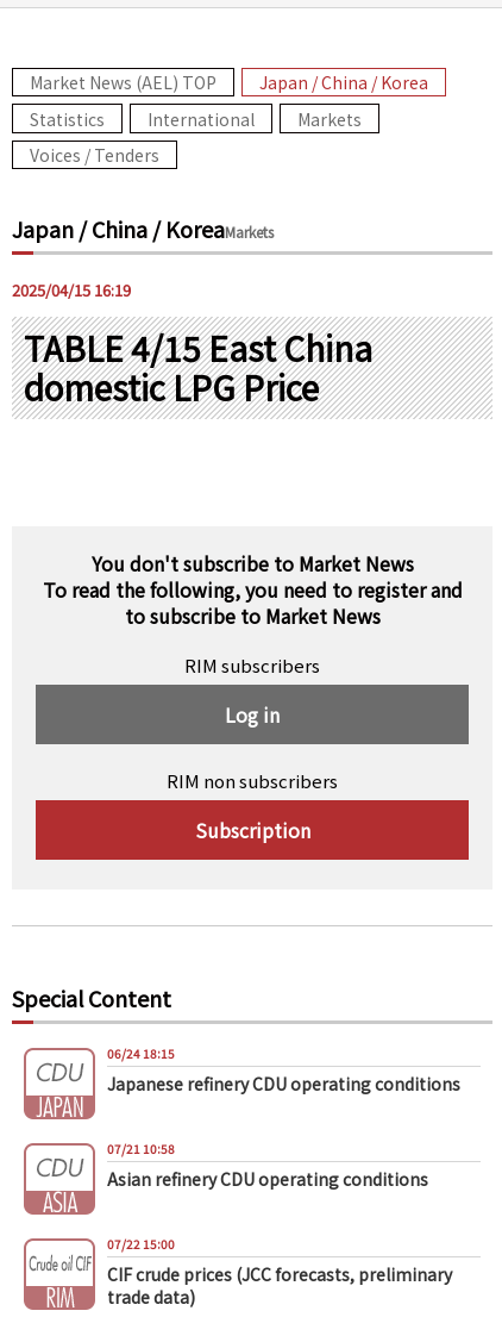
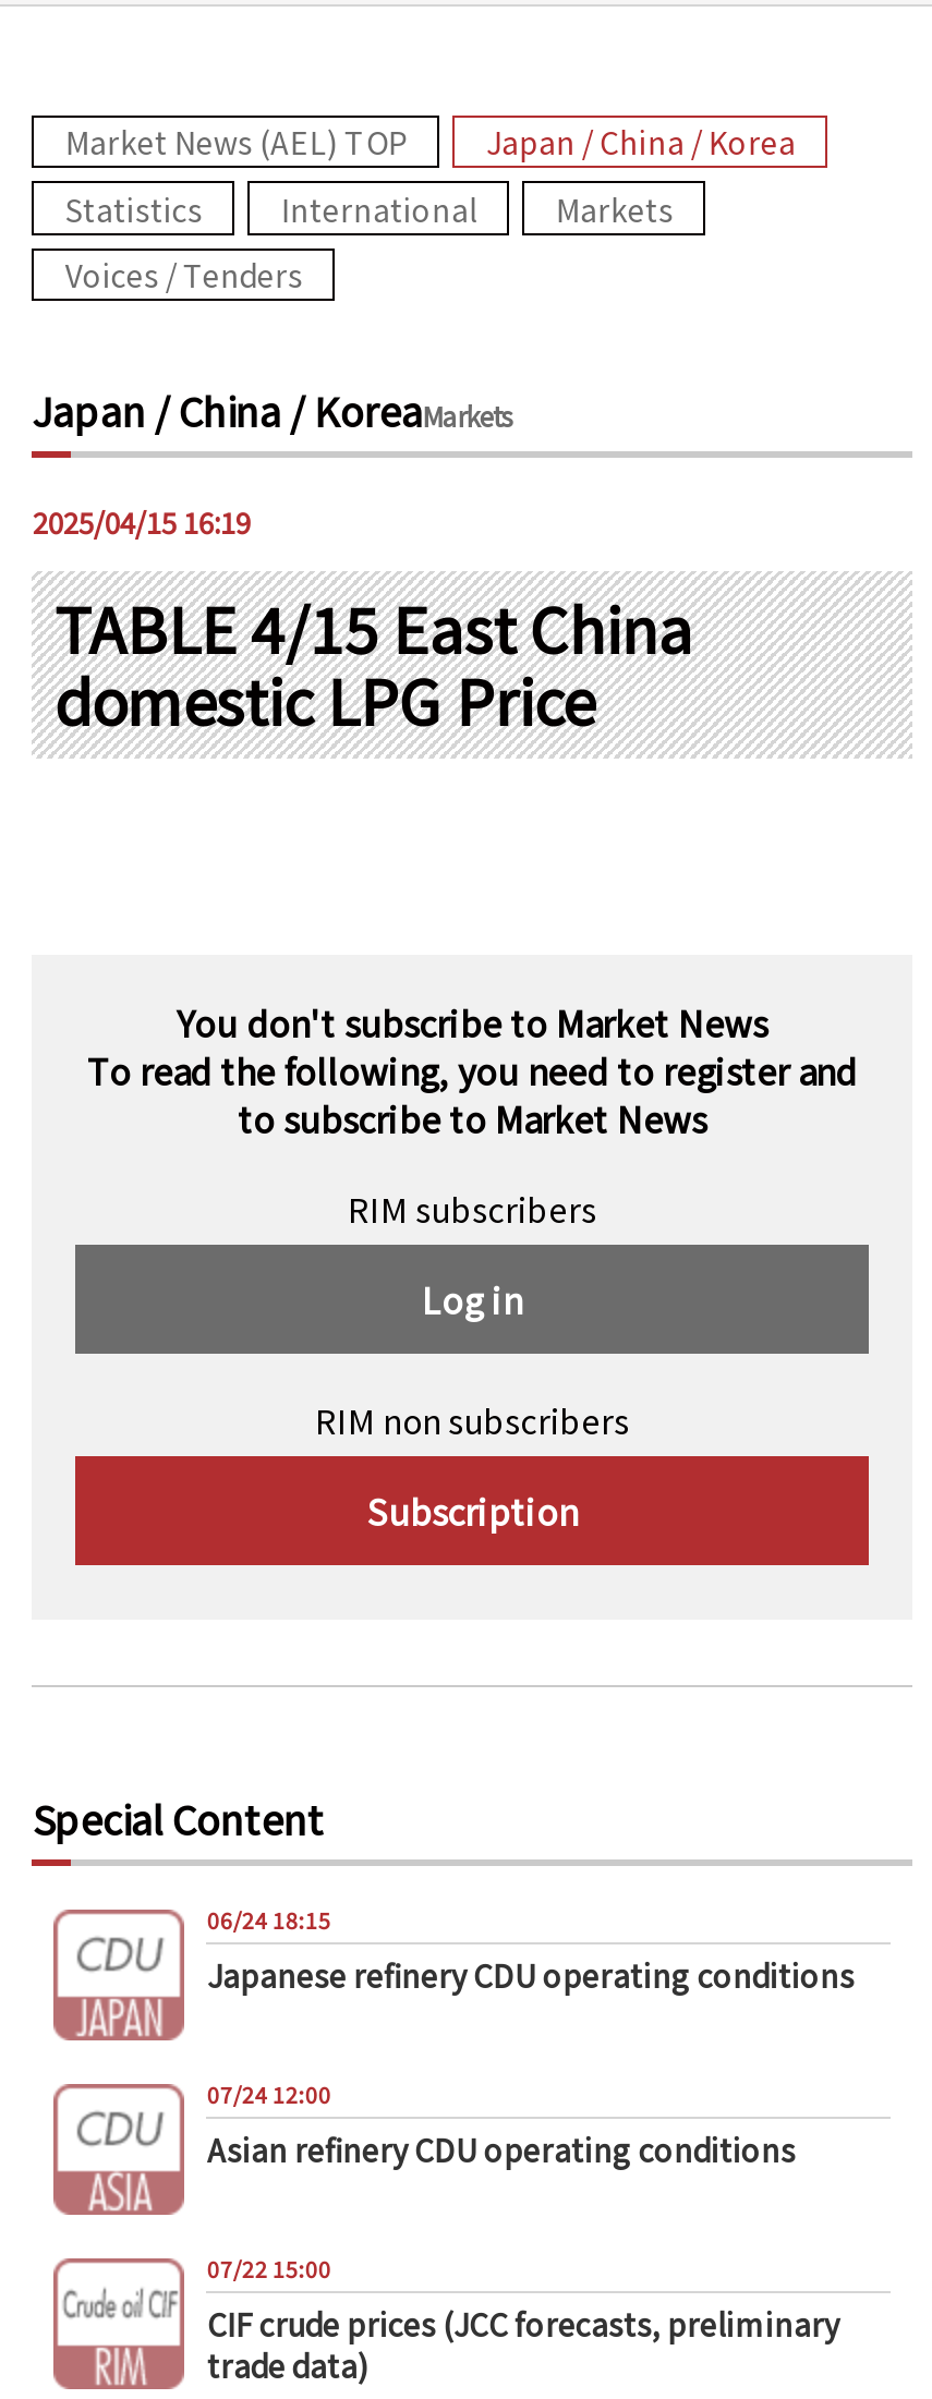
[108,1140,175,1158] 07/21 10:58 -> [207,2078,331,2110] 07/24 12:00

